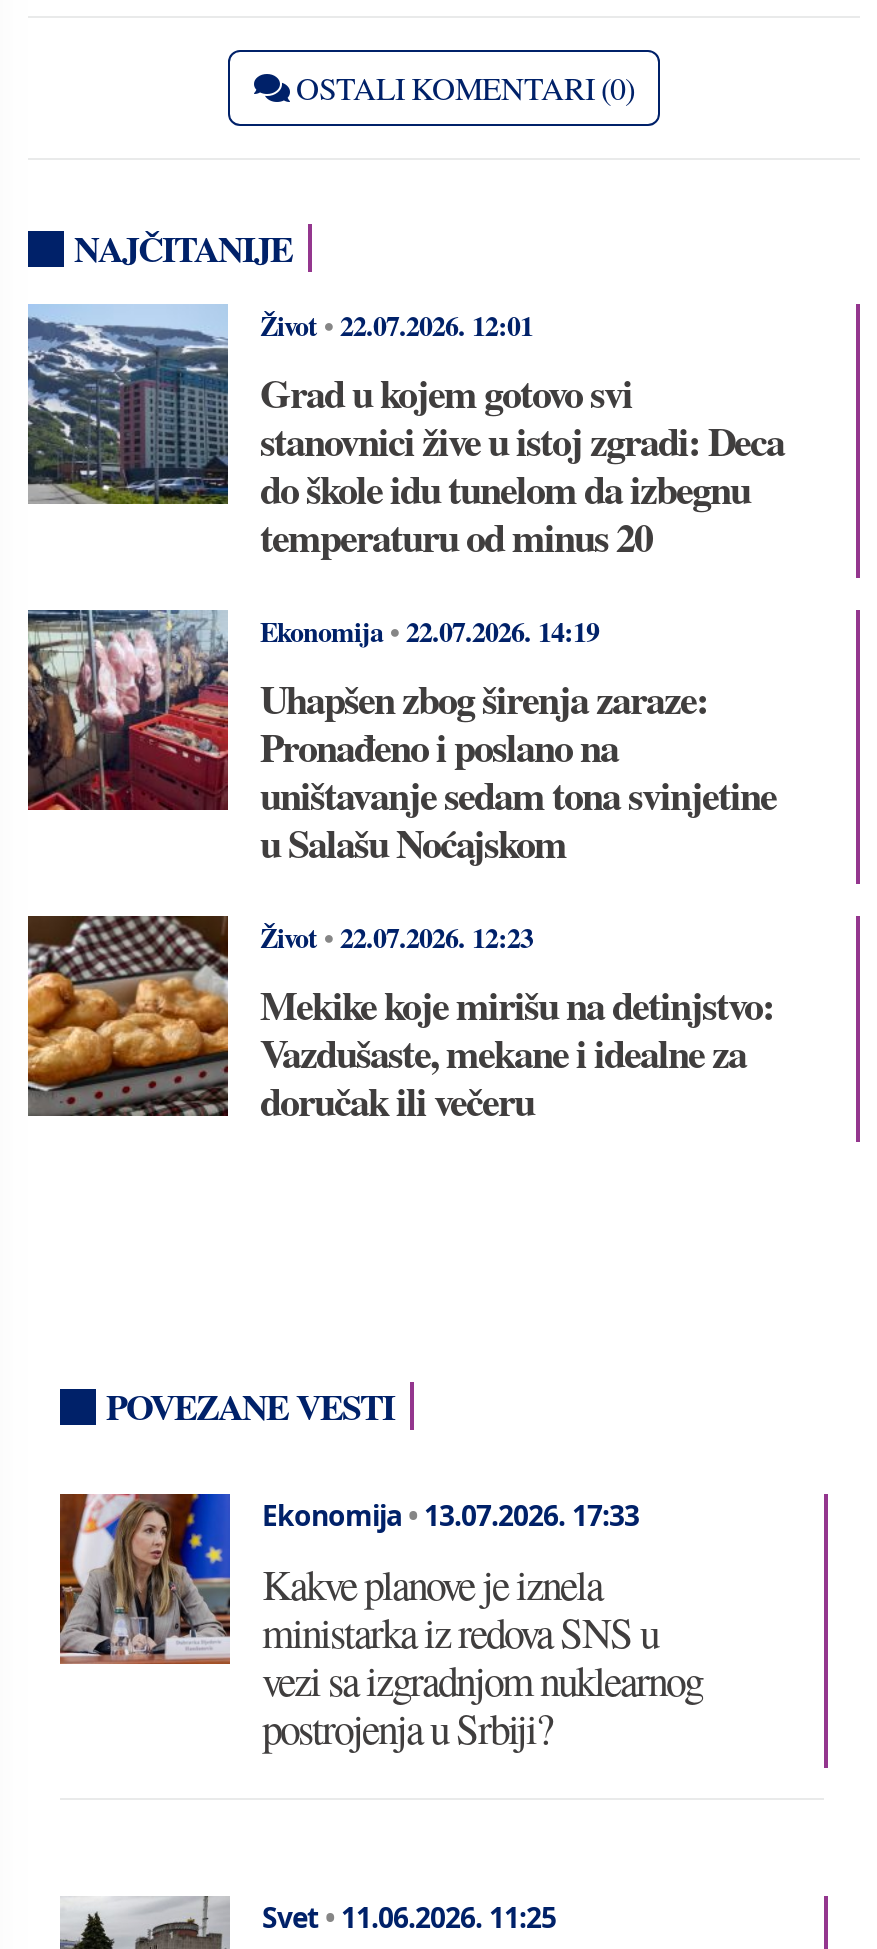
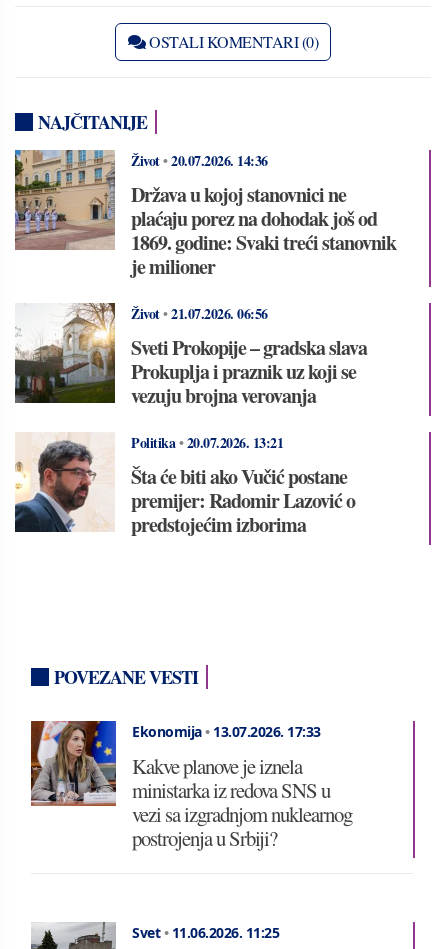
[26,303,784,565] [image] | Život •22.07.2026. 12:01 | Grad u kojem gotovo svi | stanovnici žive u istoj zgradi: Deca | do škole idu tunelom da izbegnu | temperaturu od minus 20 -> [14,149,396,281] [image] | Život •20.07.2026. 14:36 | Država u kojoj stanovnici ne | plaćaju porez na dohodak još od | 1869. godine: Svaki treći stanovnik | je milioner
[26,607,776,871] [image] | Ekonomija •22.07.2026. 14:19 | Uhapšen zbog širenja zaraze: | Pronađeno i poslano na | uništavanje sedam tona svinjetine | u Salašu Noćajskom -> [14,302,367,410] [image] | Život • 21.07.2026. 06:56 | Sveti Prokopije – gradska slava | Prokuplja i praznik uz koji se | vezuju brojna verovanja
[26,913,774,1129] [image] | Život •22.07.2026. 12:23 | Mekike koje mirišu na detinjstvo: | Vazdušaste, mekane i idealne za | doručak ili večeru -> [14,432,355,539] [image] | Politika •20.07.2026. 13:21 | Šta će biti ako Vučić postane | premijer: Radomir Lazović o | predstojećim izborima

